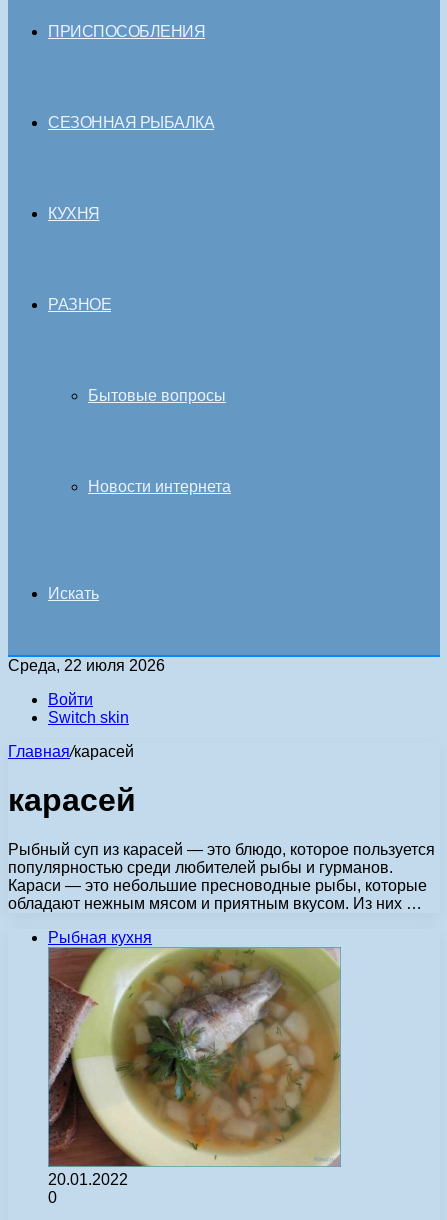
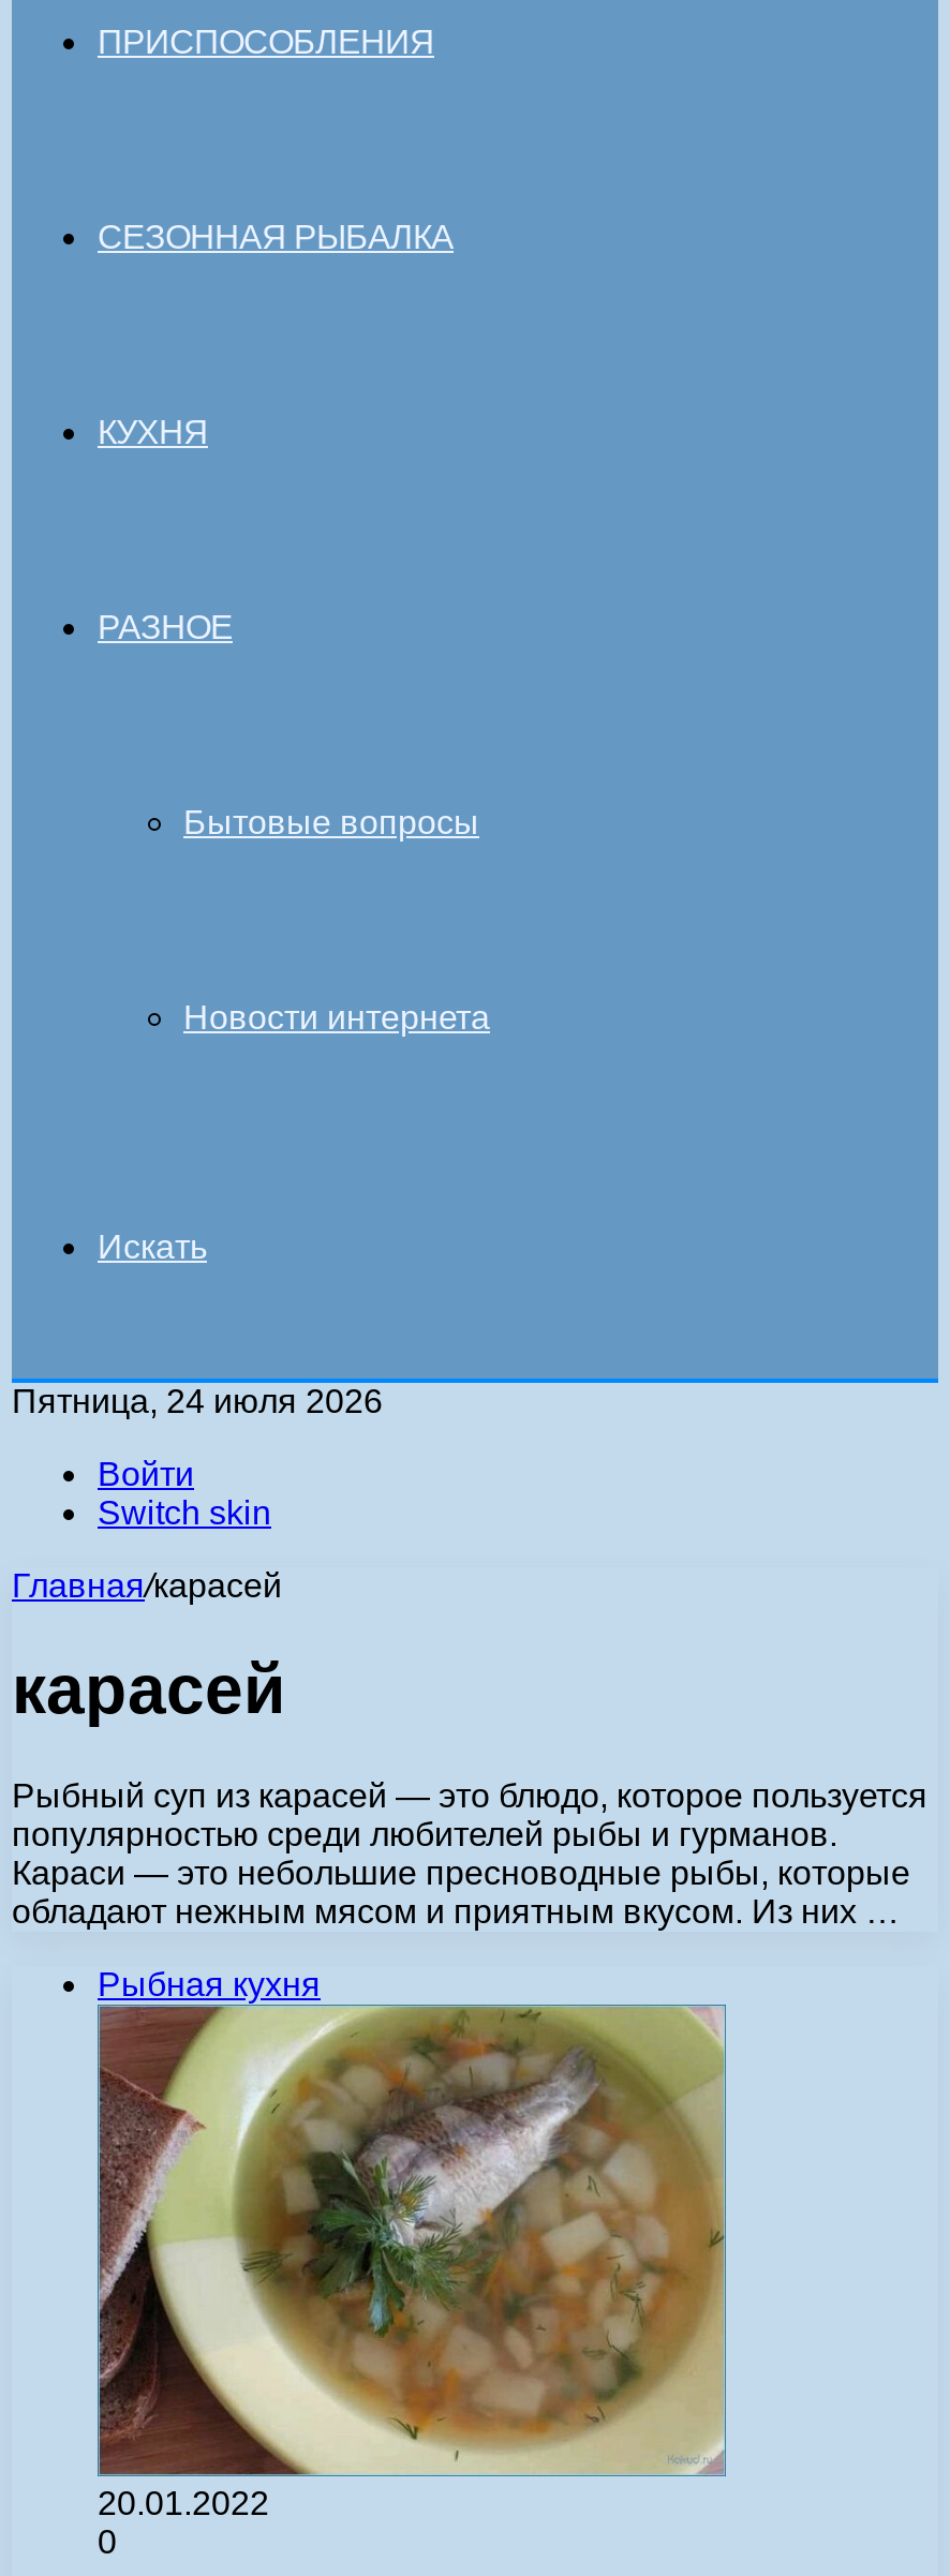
[8,657,165,674] Среда, 22 июля 2026 -> [12,1383,383,1419] Пятница, 24 июля 2026

